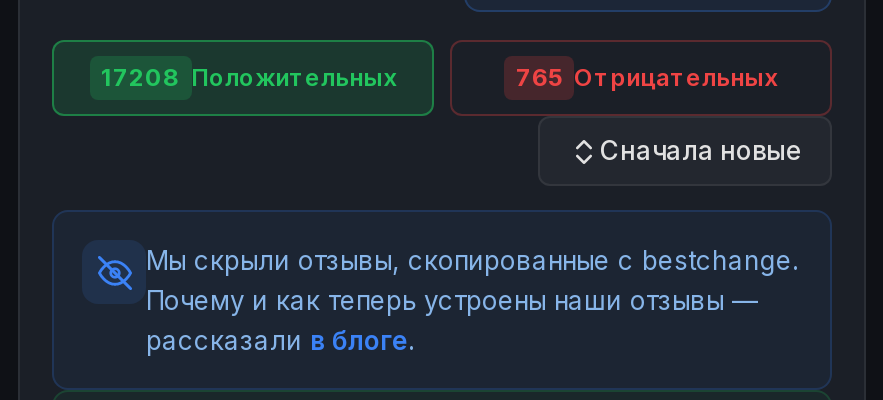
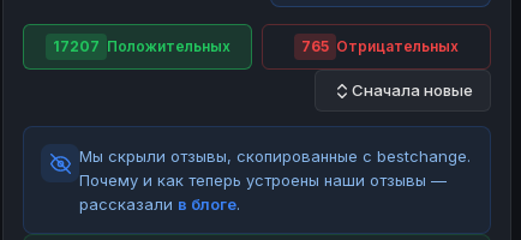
[101,62,397,92] 17208 Положительных -> [52,37,230,55] 17207 Положительных

